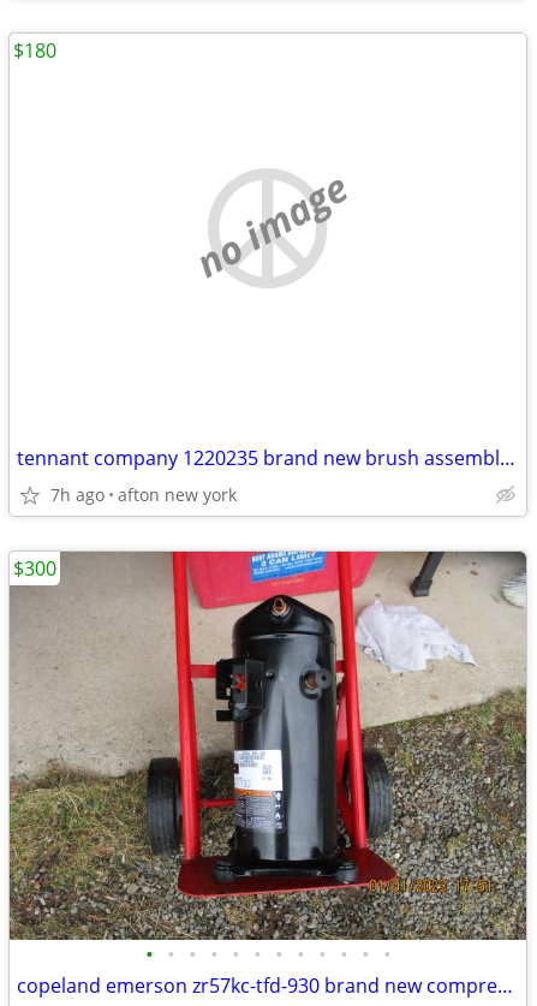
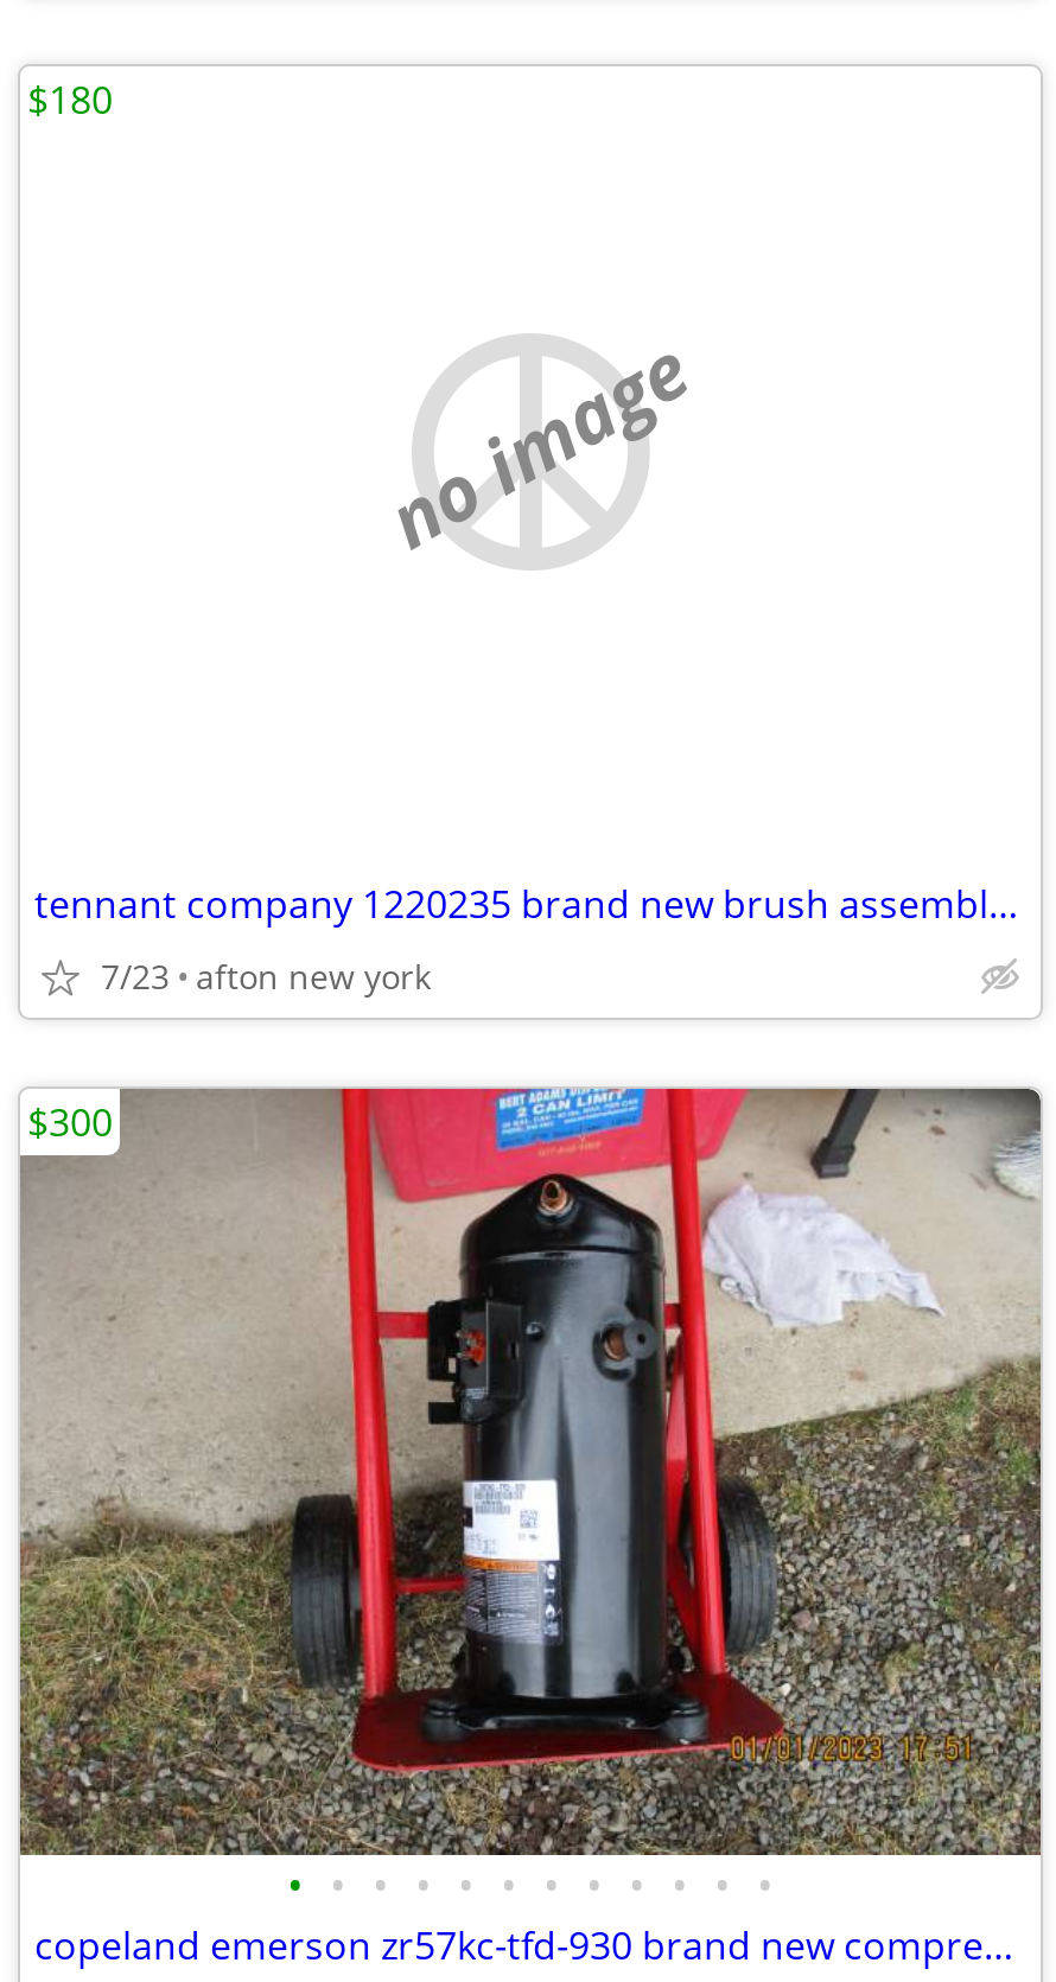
[50,483,237,506] 7h ago afton new york -> [101,954,431,999] 7/23 afton new york

